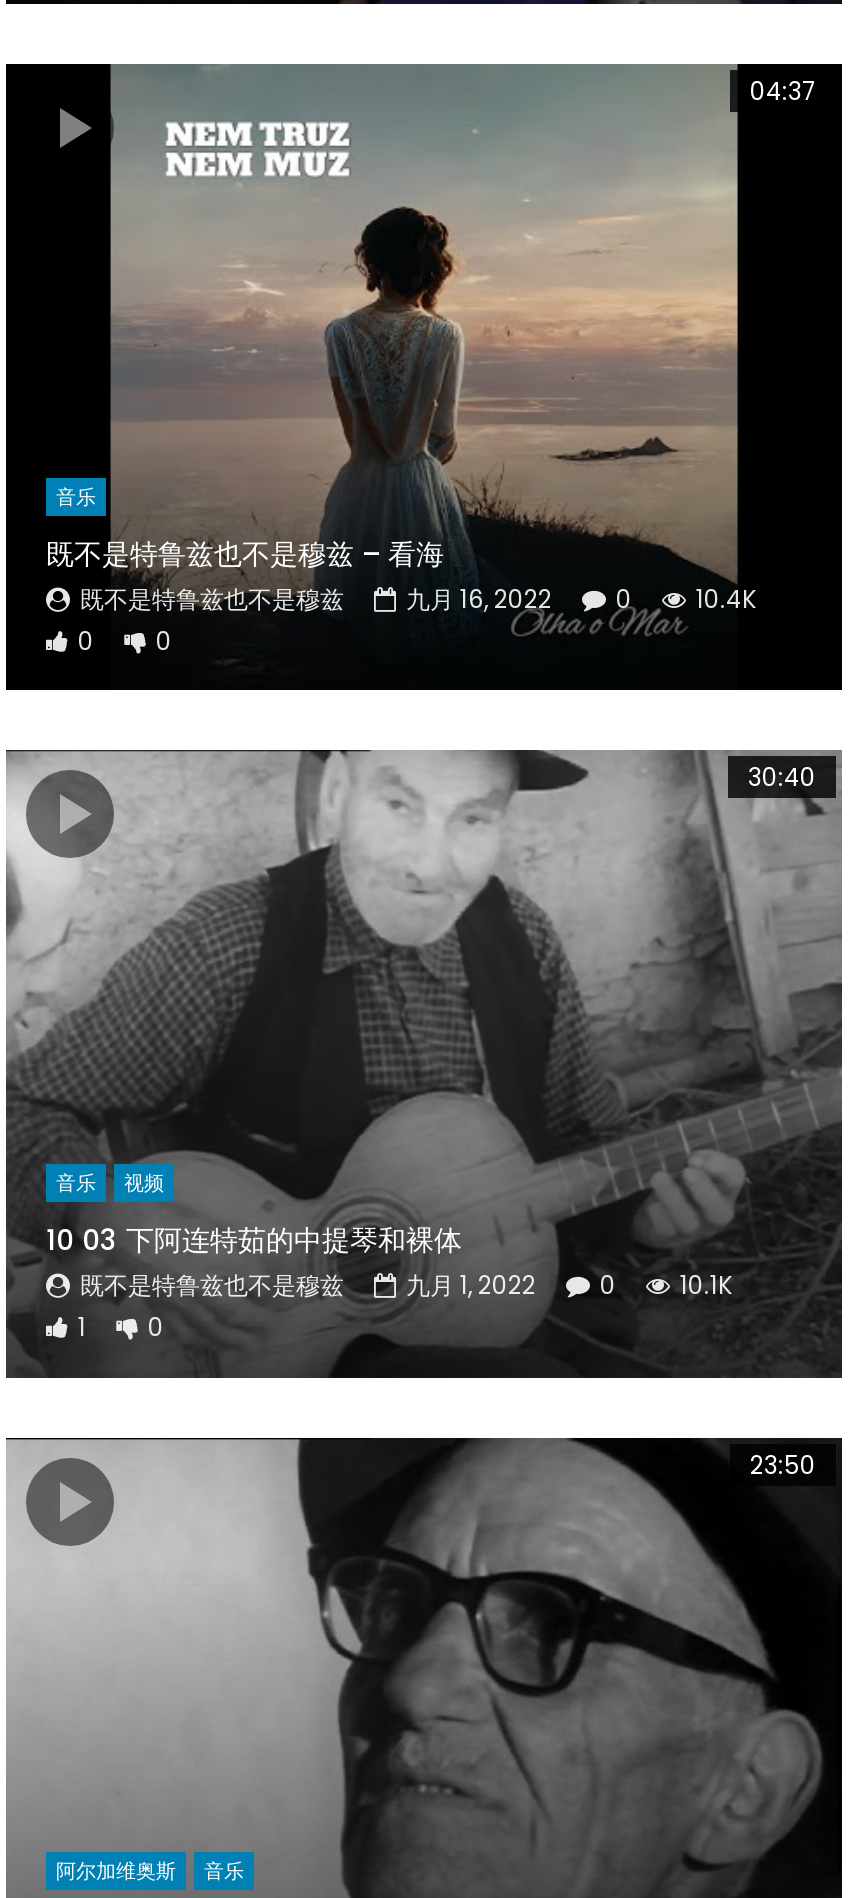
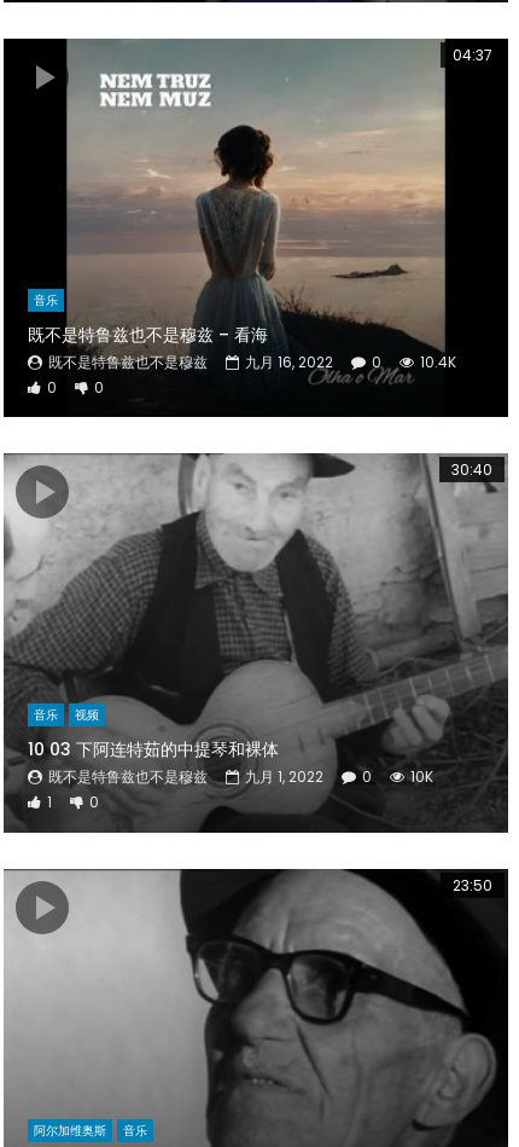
[80,1268,732,1302] 既不是特鲁兹也不是穆兹 九月 1, 2022 0 10.1K -> [48,766,433,787] 既不是特鲁兹也不是穆兹 九月 1, 2022 0 10K

